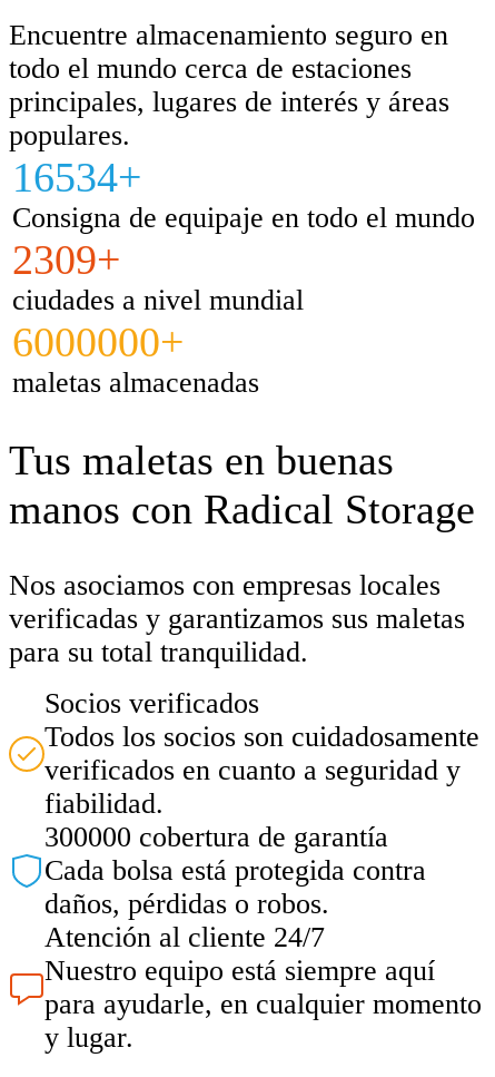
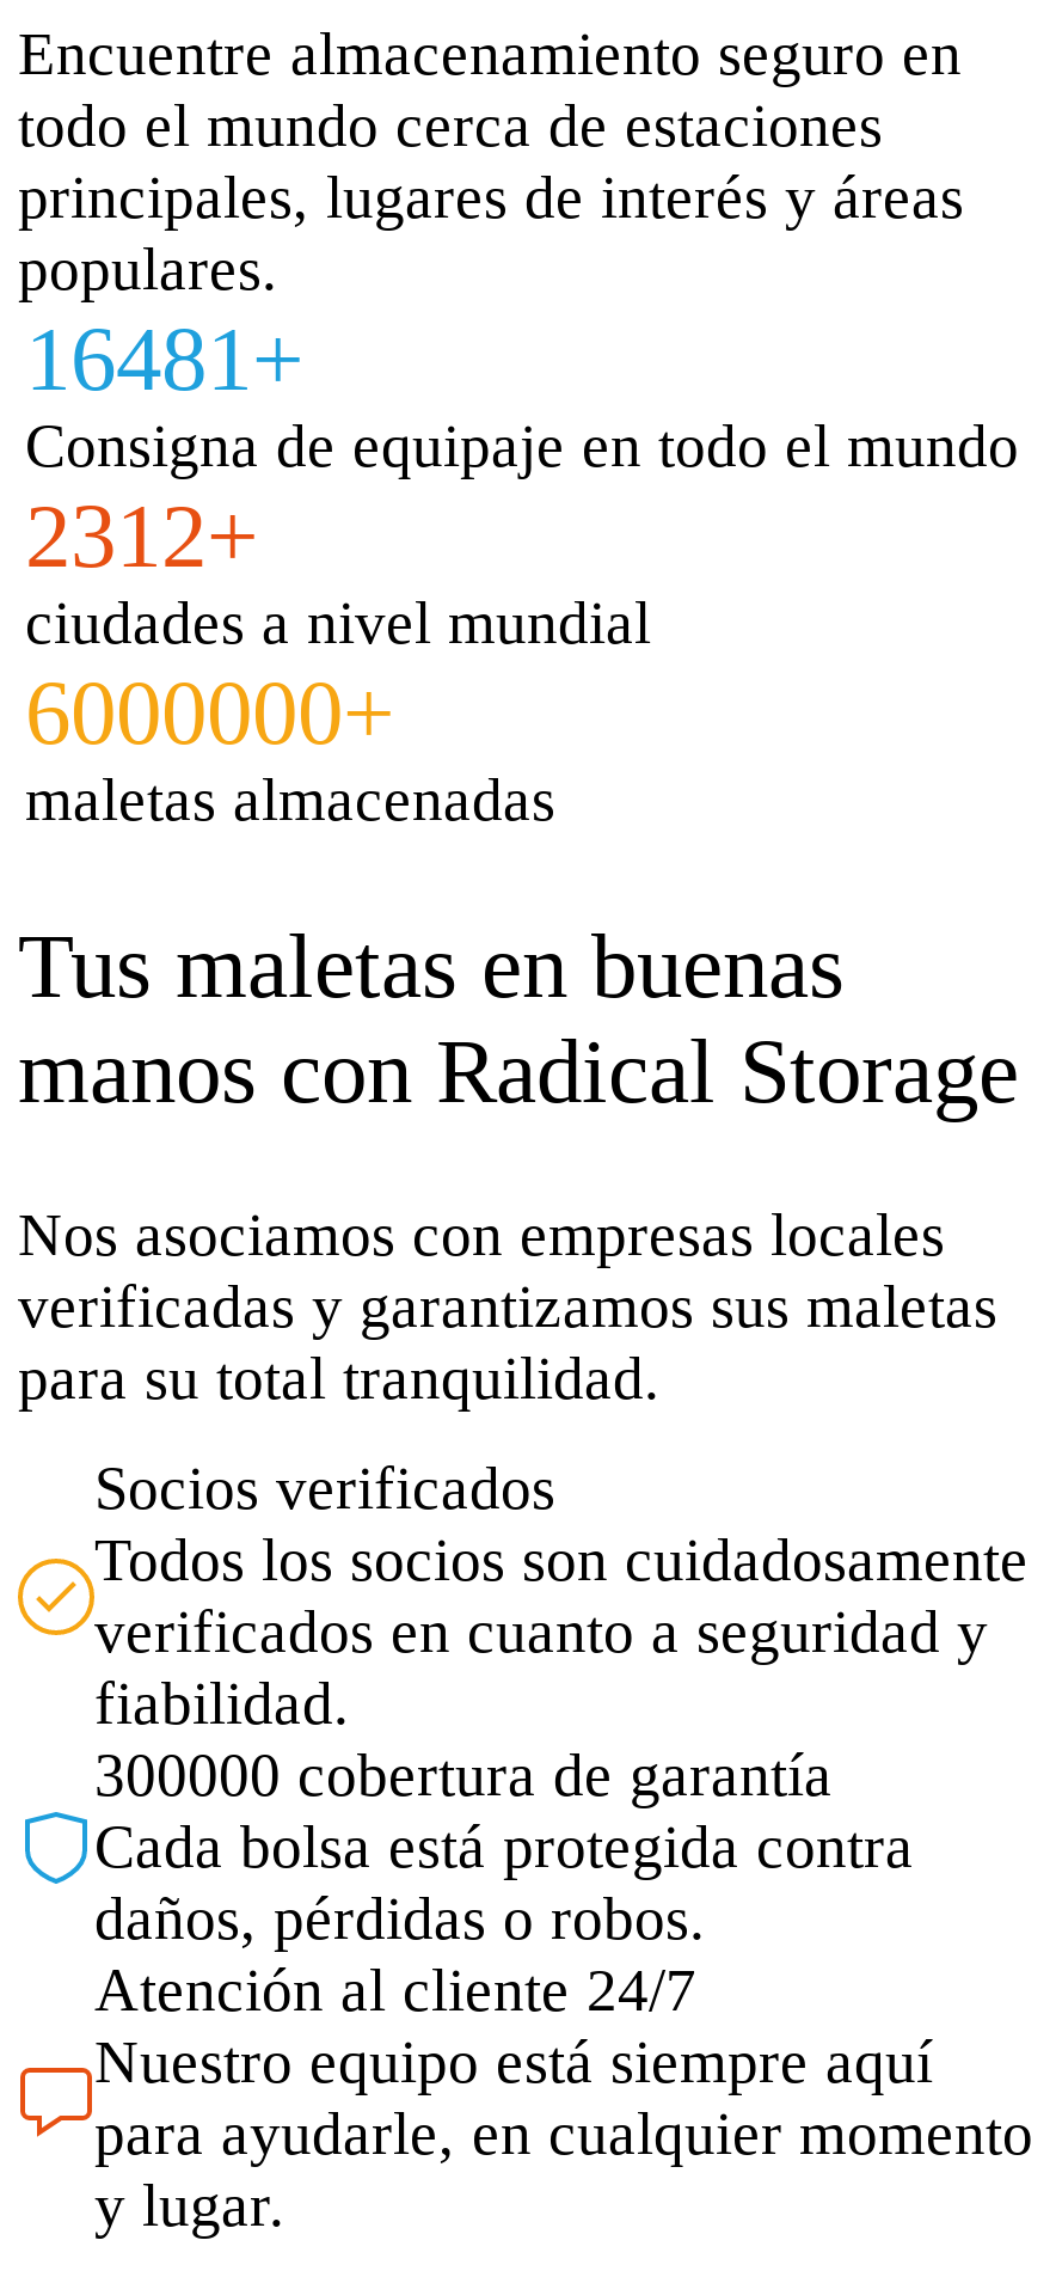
[12,153,141,200] 16534+ -> [25,308,302,408] 16481+
[12,236,120,283] 2309+ -> [25,485,257,585] 2312+

